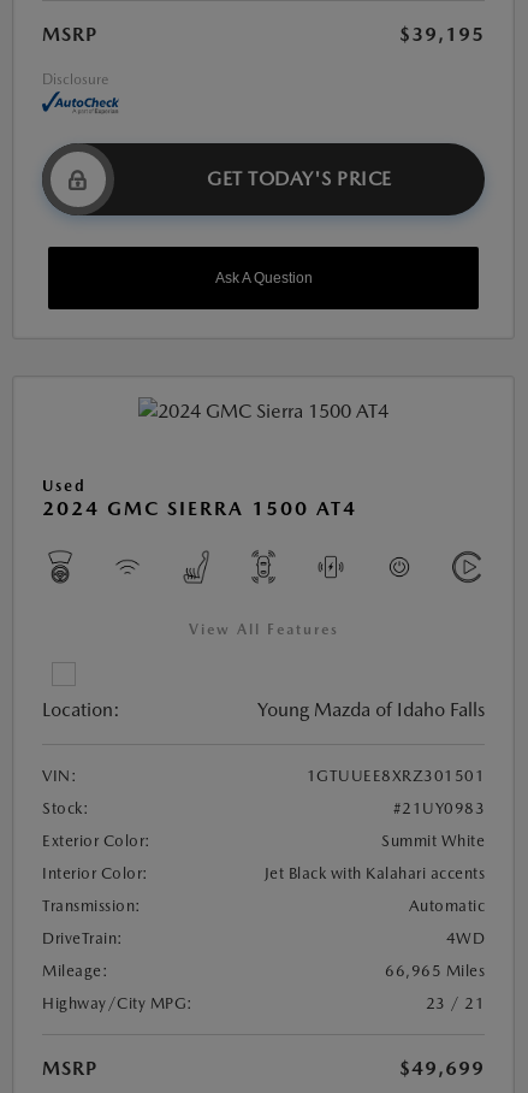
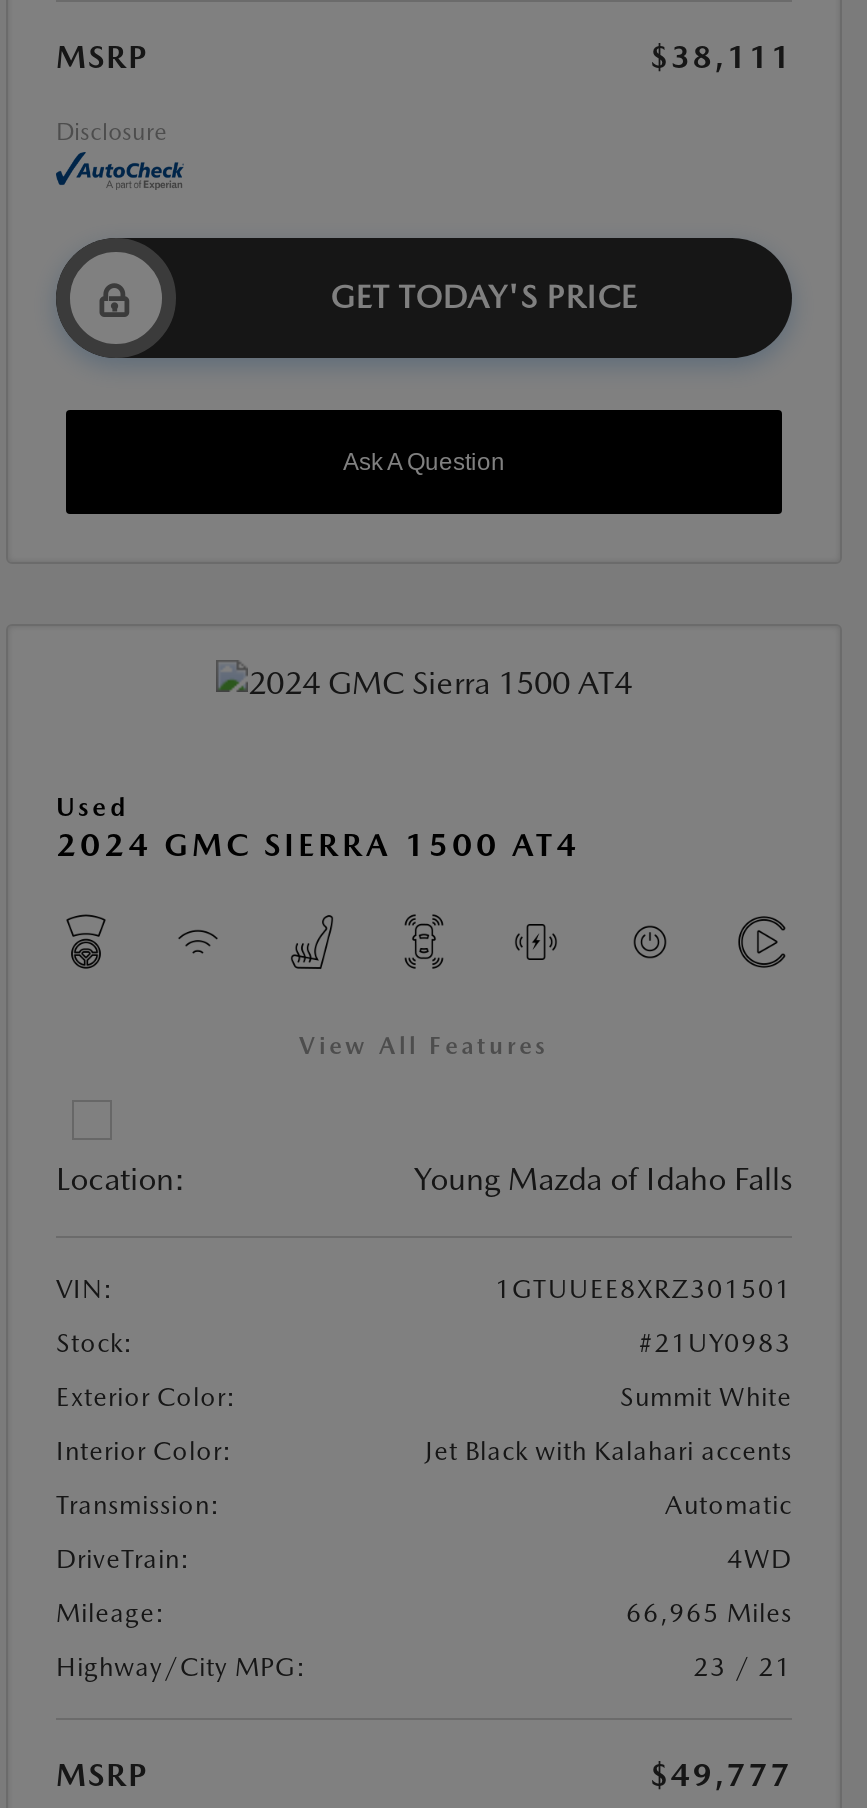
[399,23,485,46] $39,195 -> [650,38,792,76] $38,111
[399,1057,485,1080] $49,699 -> [650,1756,792,1794] $49,777

